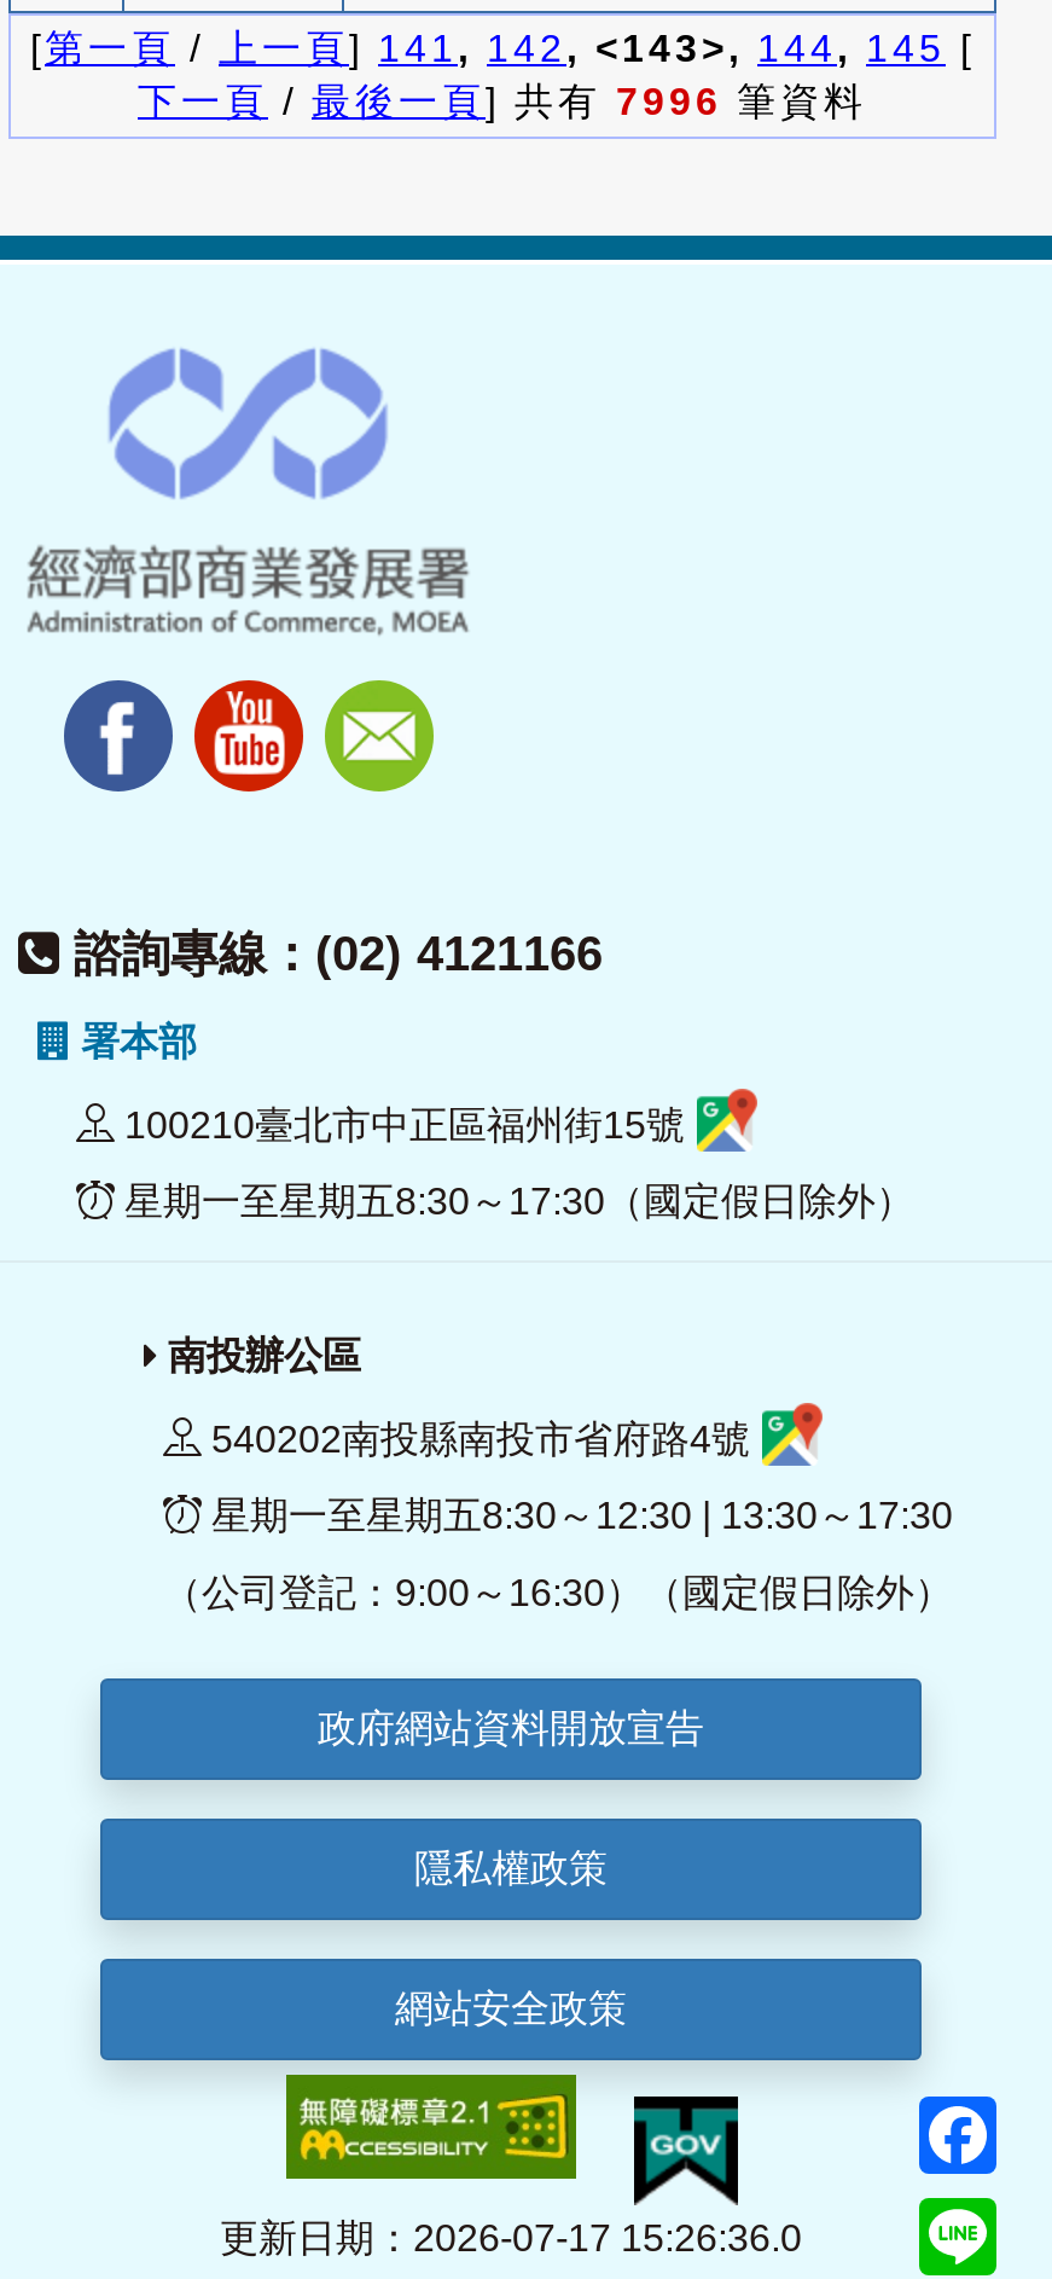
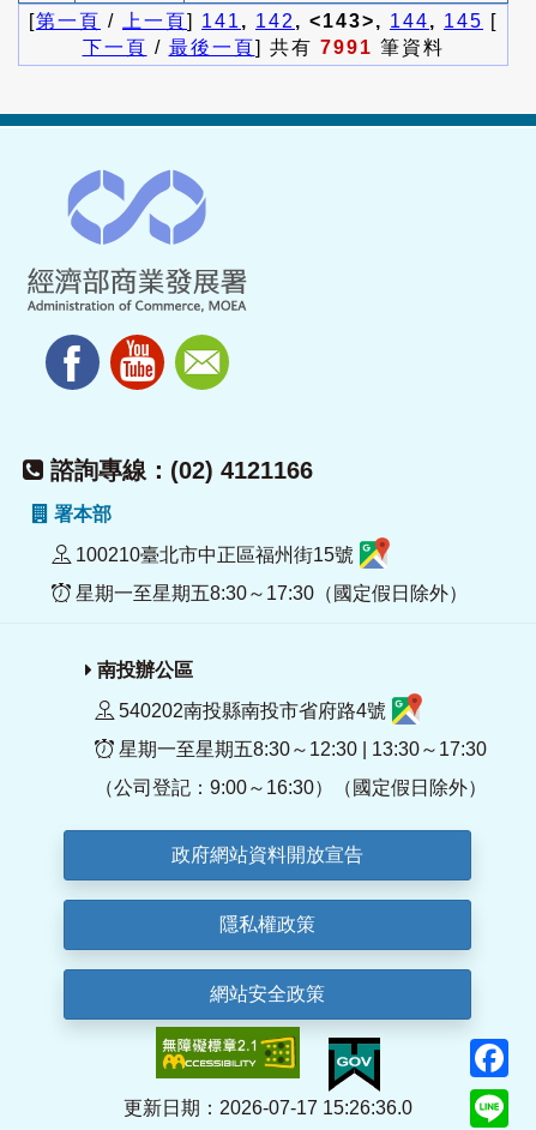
[138,81,867,122] 下一頁/最後一頁] 共有7996筆資料 -> [82,37,444,57] 下一頁/最後一頁] 共有7991筆資料

